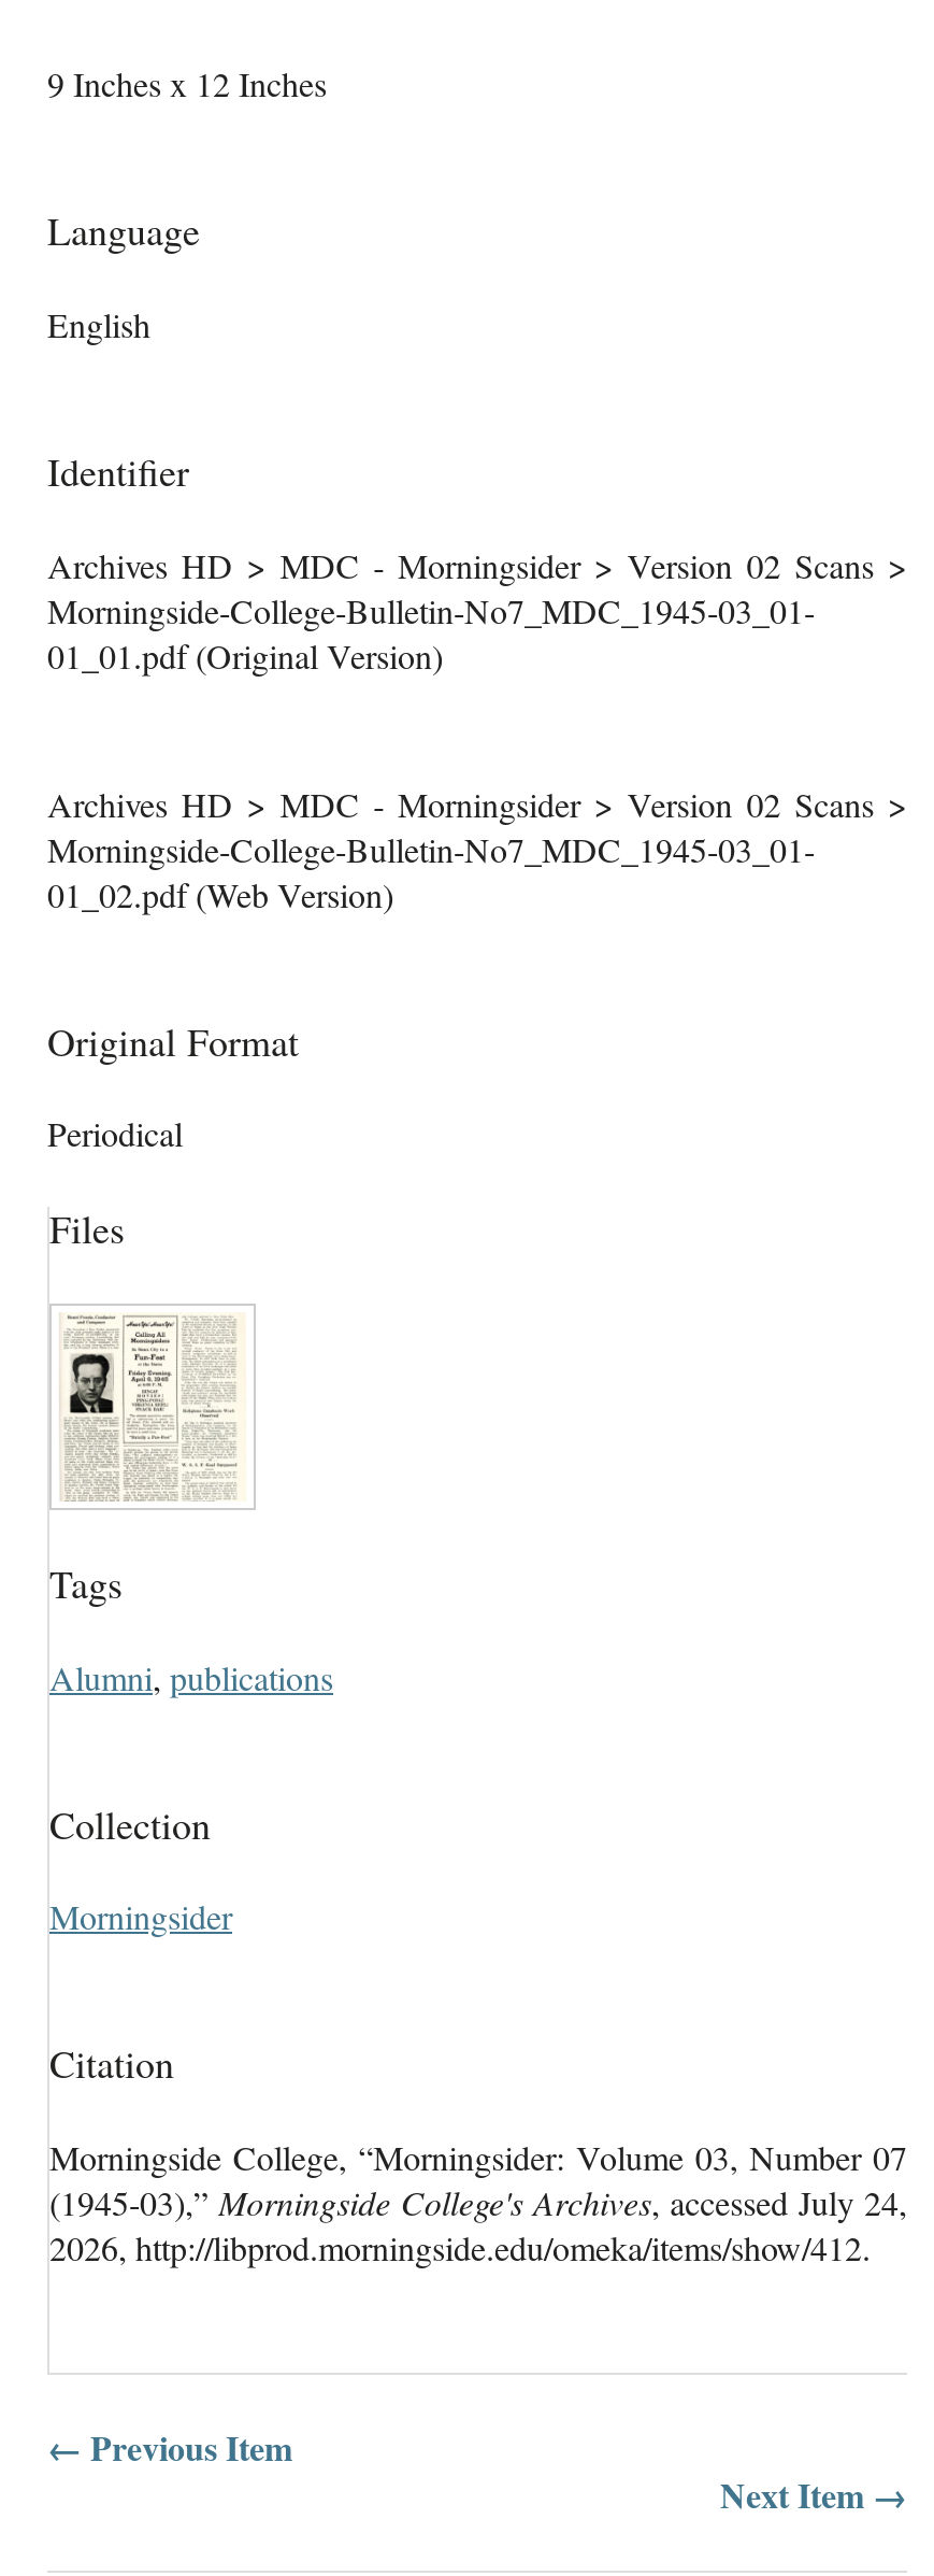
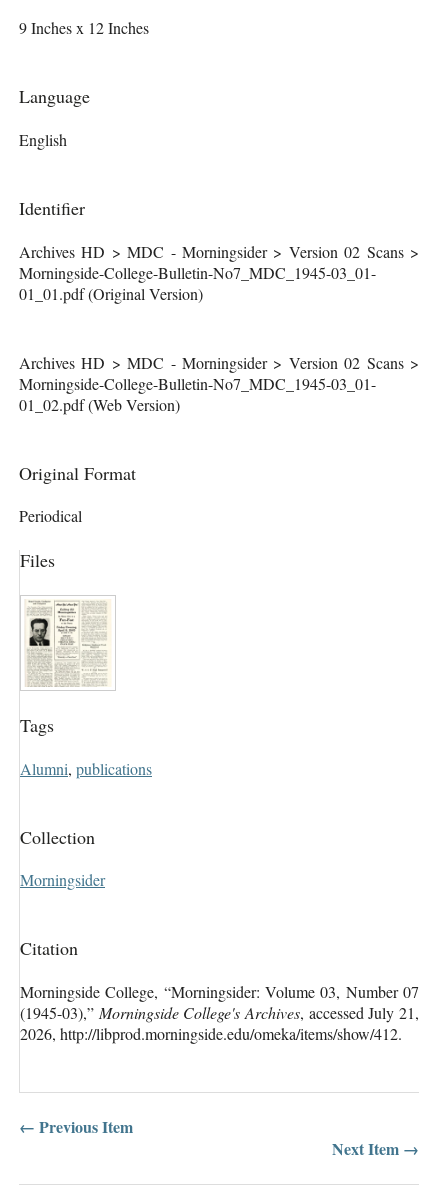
[49,2179,907,2224] (1945-03),” Morningside College's Archives, accessed July 24, -> [20,1002,419,1023] (1945-03),” Morningside College's Archives, accessed July 21,

